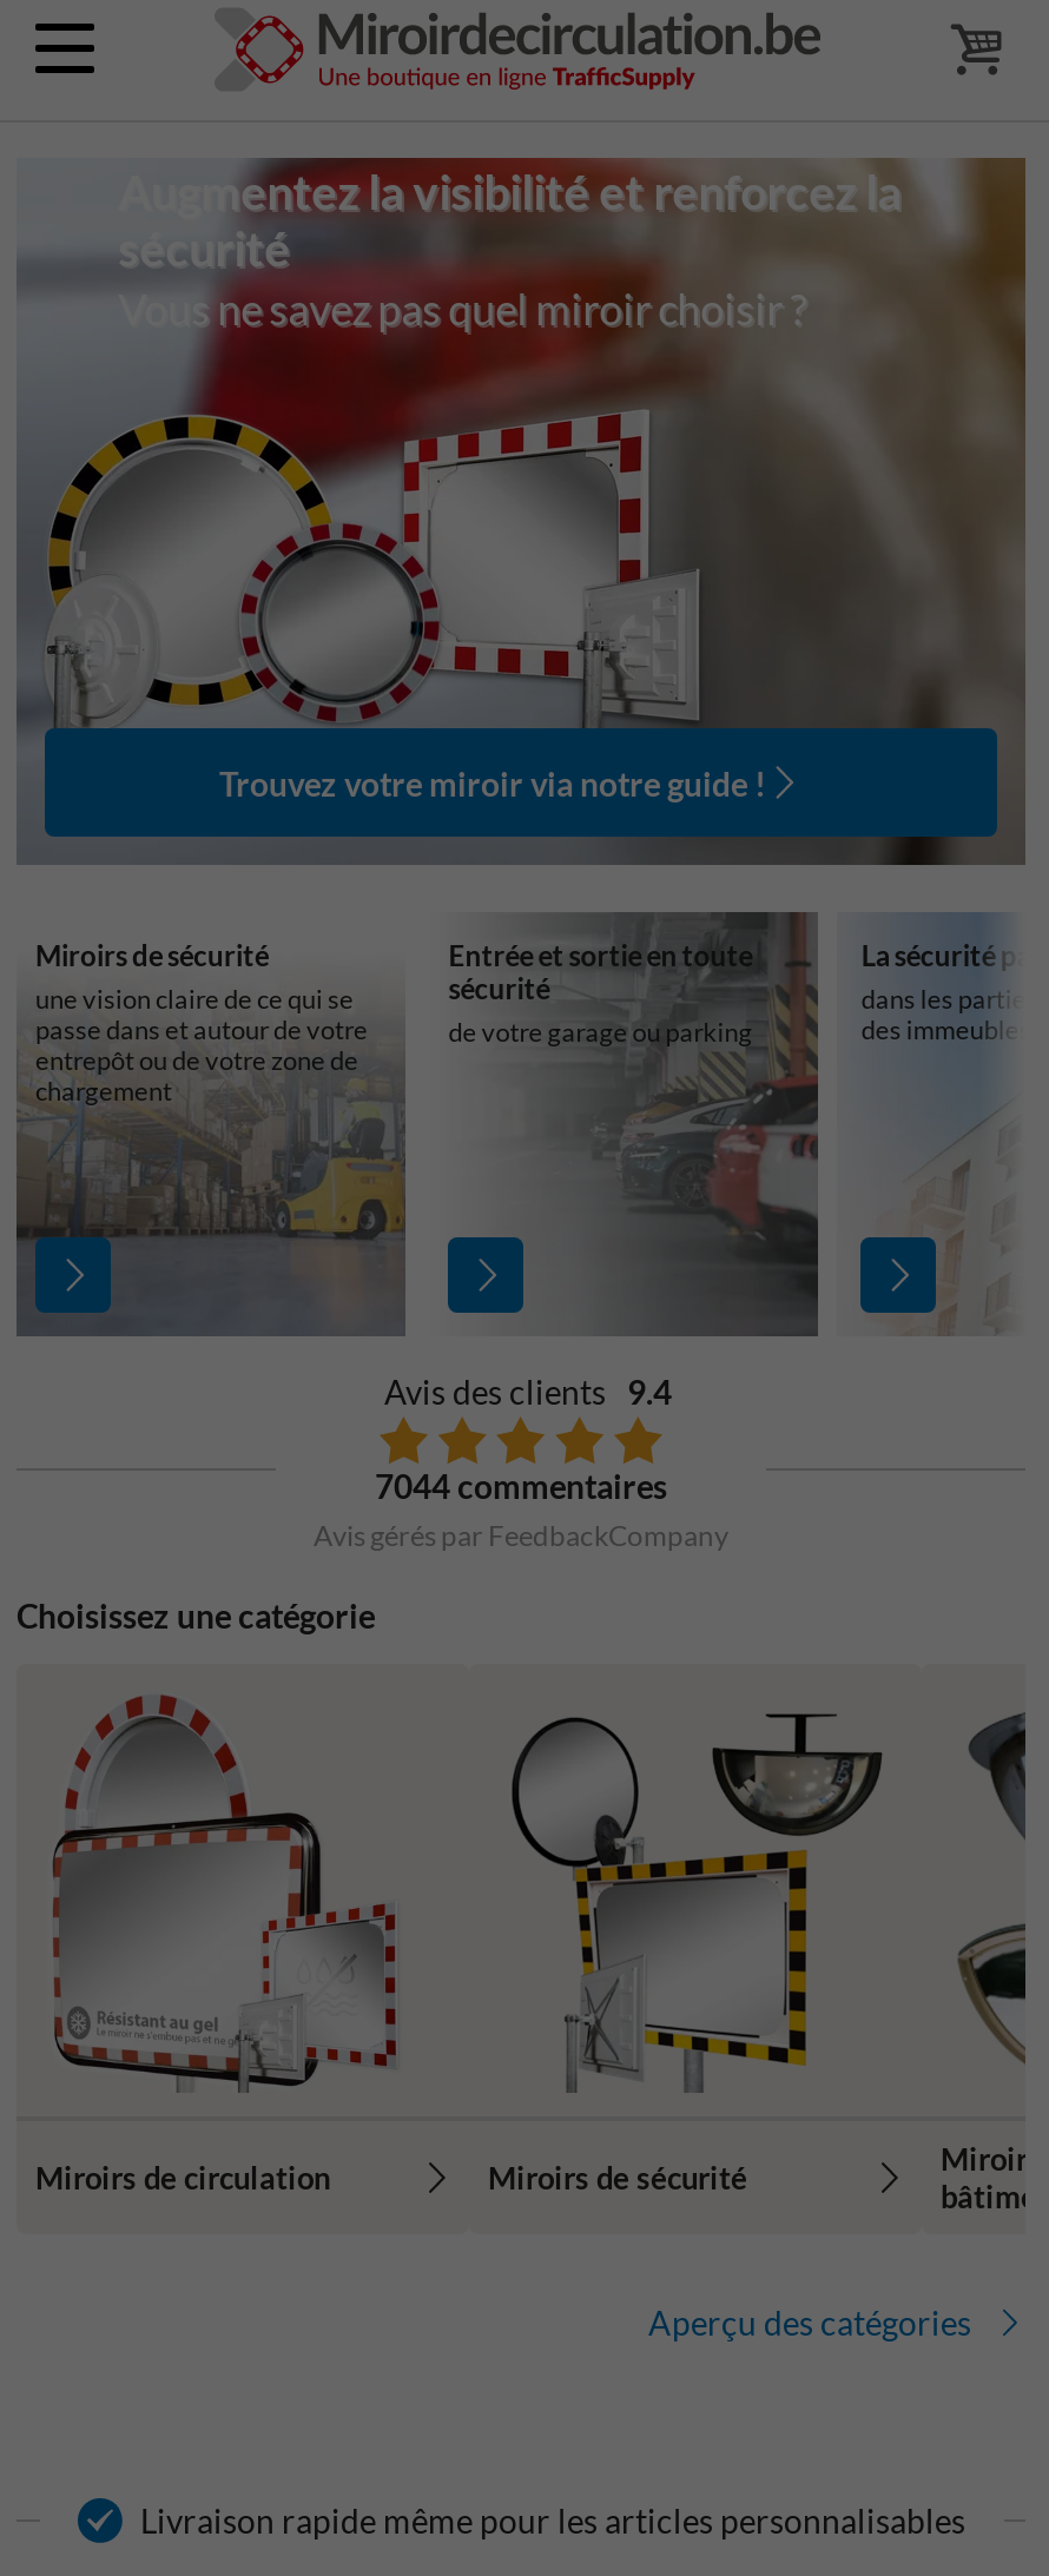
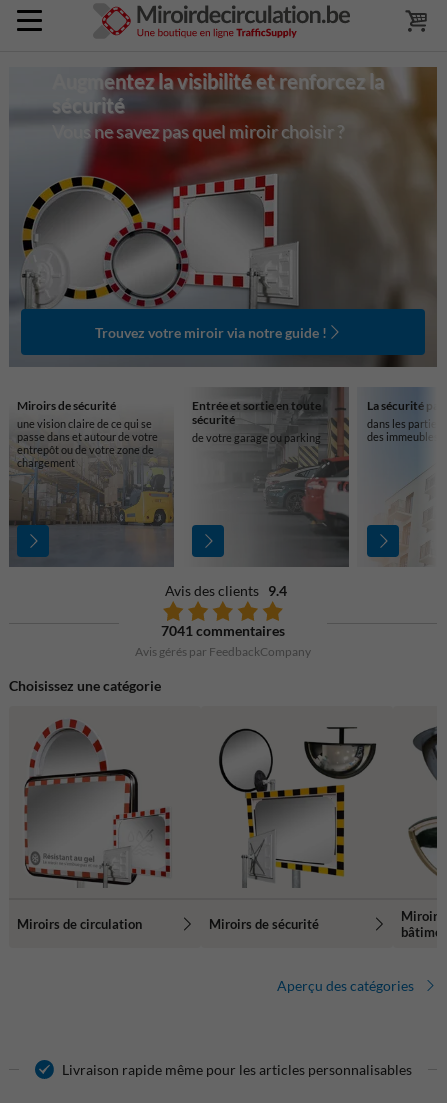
[375,1466,667,1506] 7044 commentaires -> [161,622,285,639] 7041 commentaires

